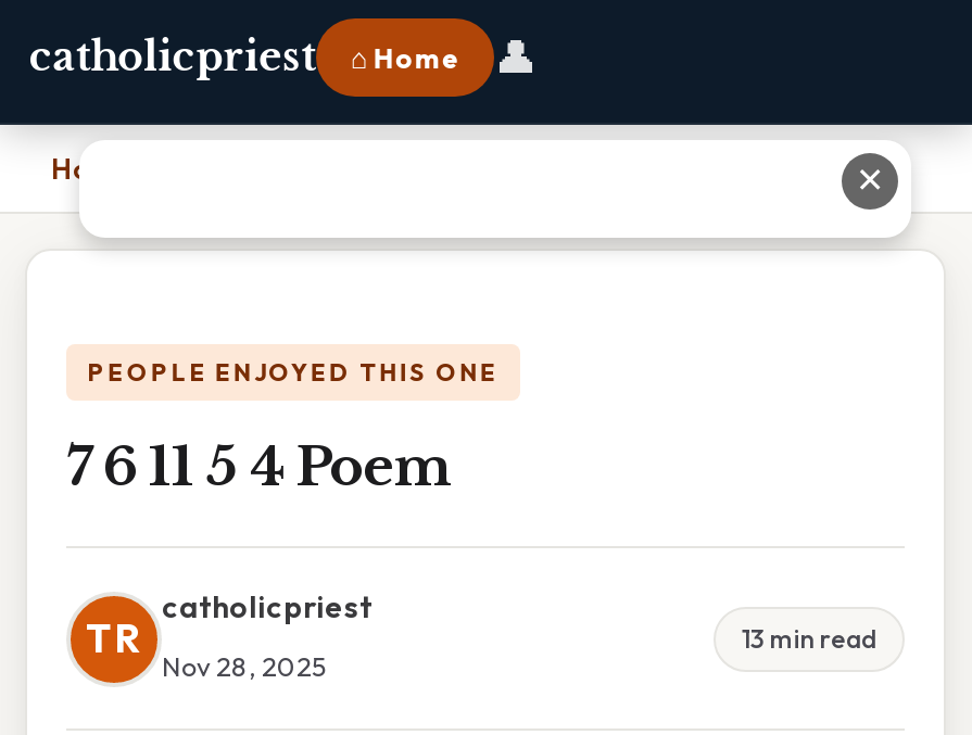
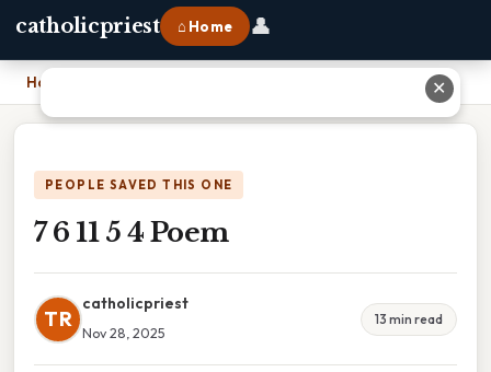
[88,357,499,388] PEOPLE ENJOYED THIS ONE -> [45,177,233,193] PEOPLE SAVED THIS ONE

